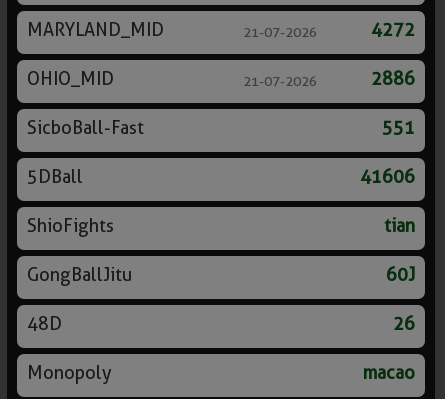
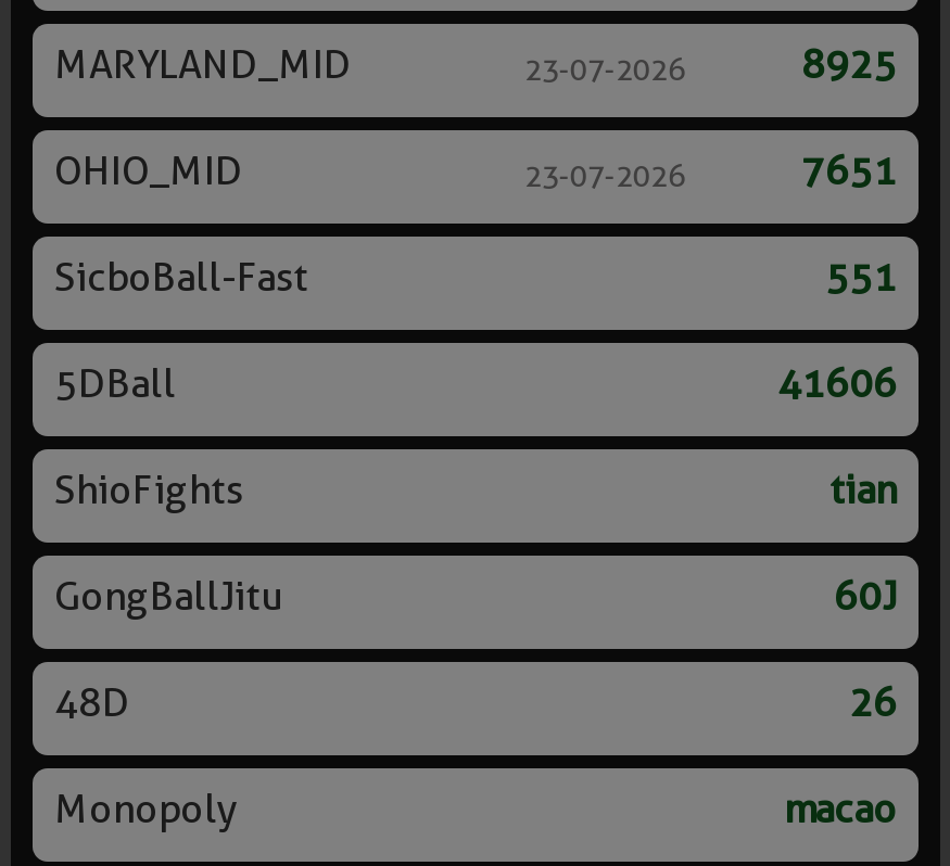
[243,24,317,40] 21-07-2026 -> [524,52,685,87] 23-07-2026
[371,19,415,40] 4272 -> [801,41,897,87] 8925
[243,73,317,89] 21-07-2026 -> [524,158,685,193] 23-07-2026
[371,68,415,89] 2886 -> [801,148,897,193] 7651

